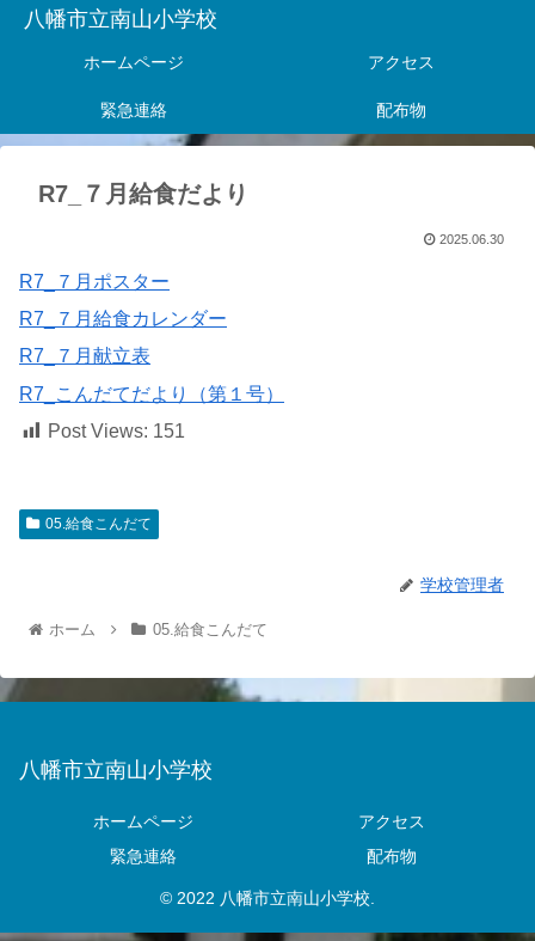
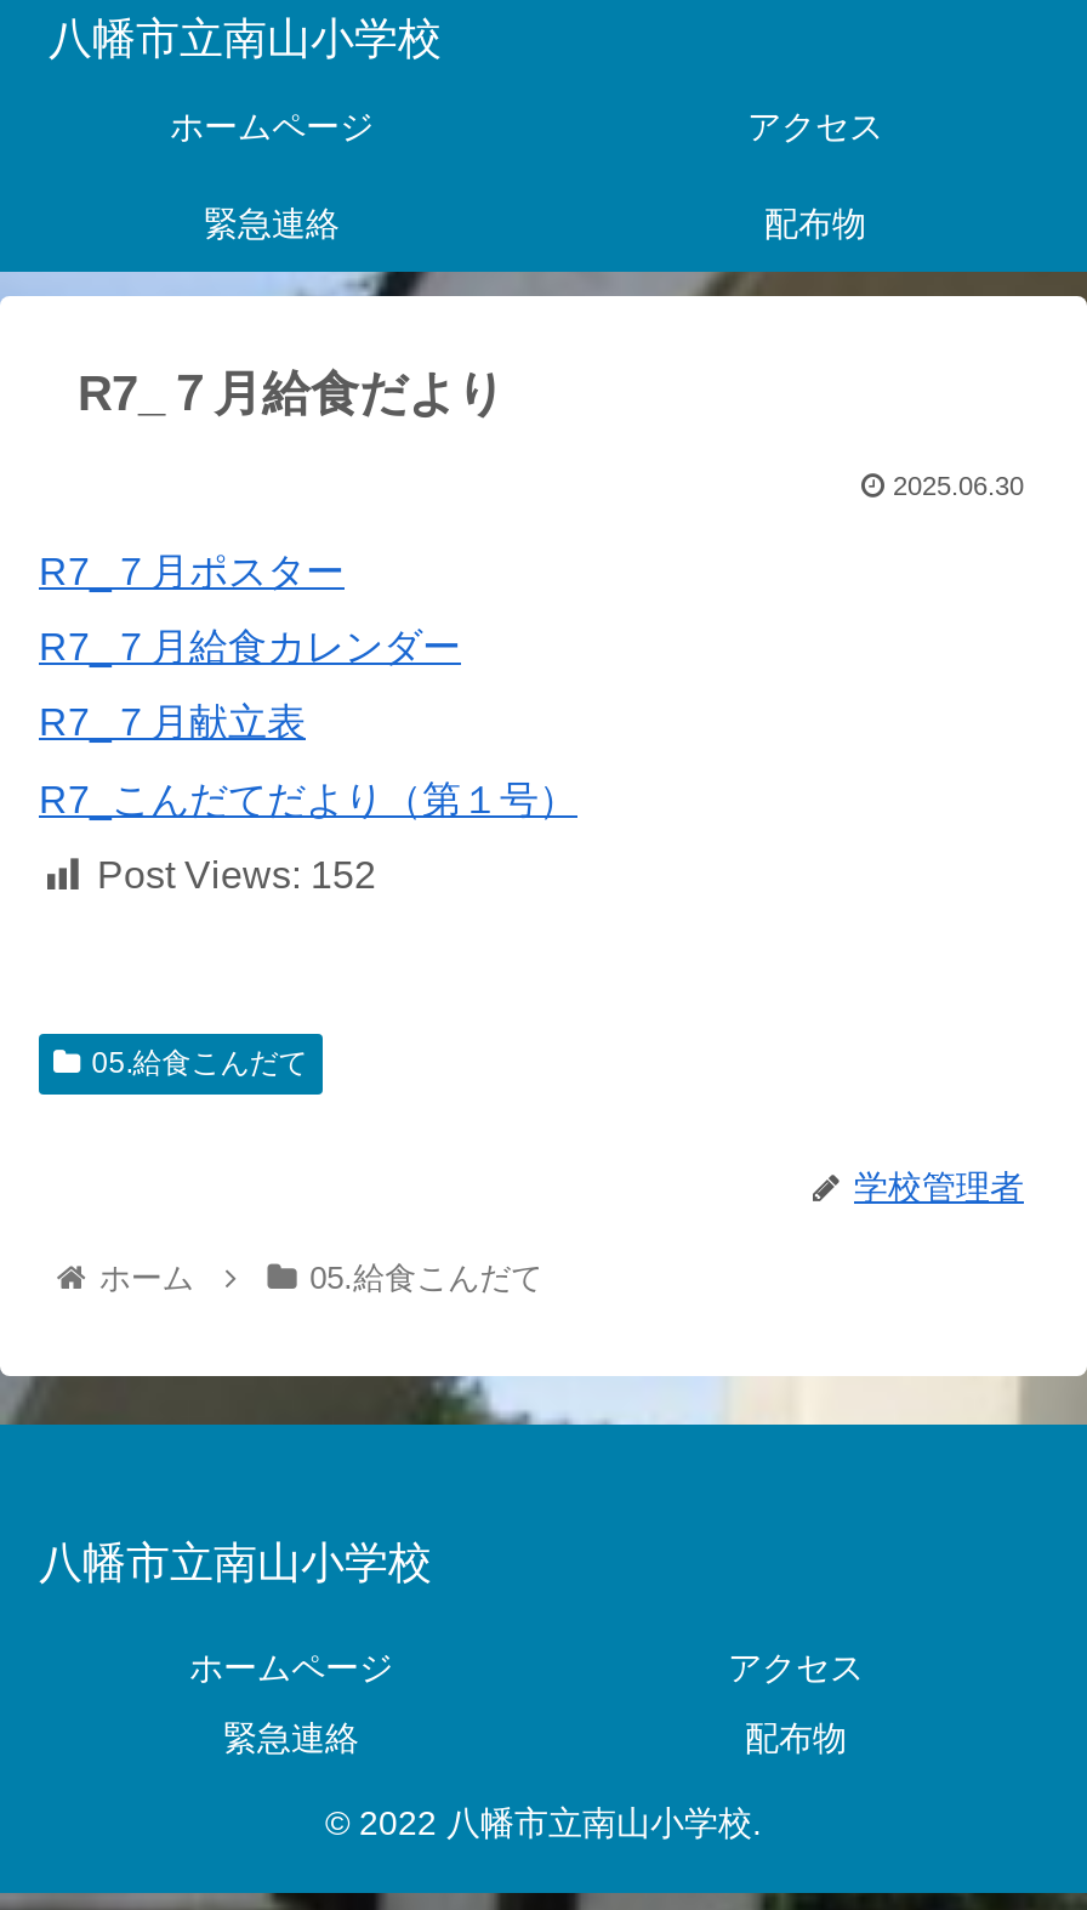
[48,421,185,441] Post Views: 151 -> [97,854,376,895] Post Views: 152

